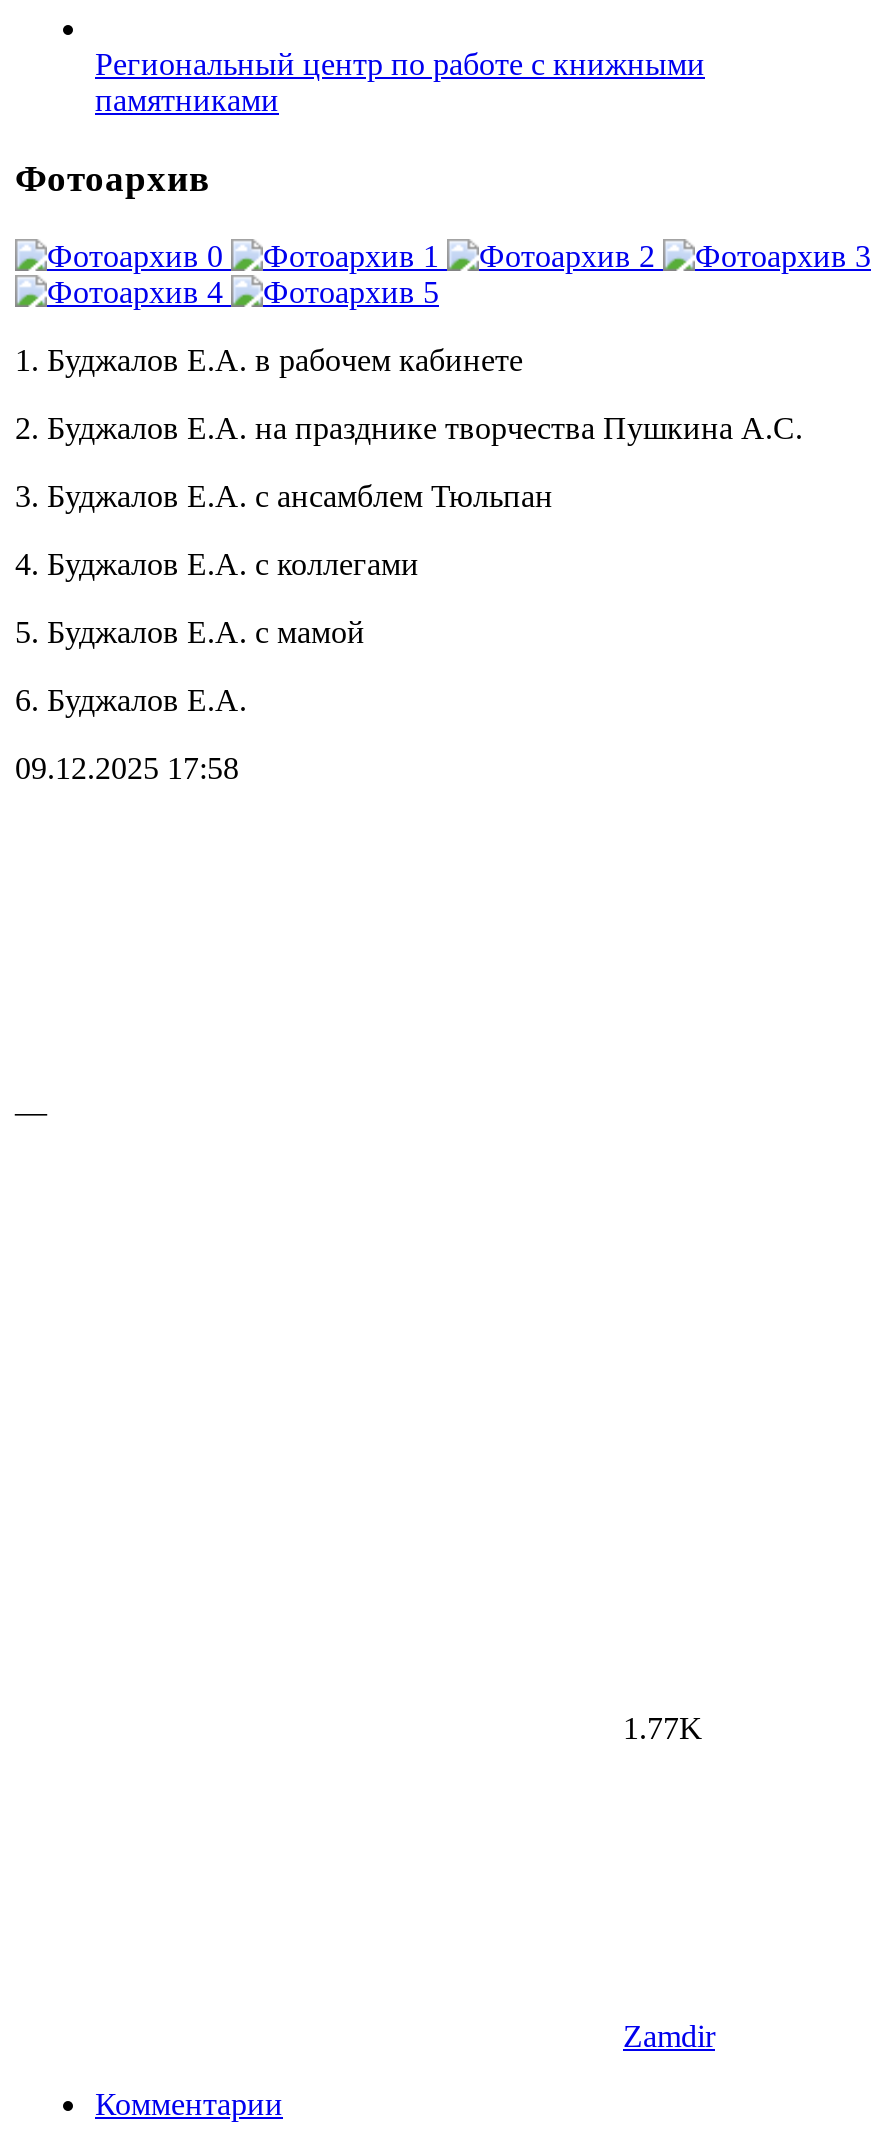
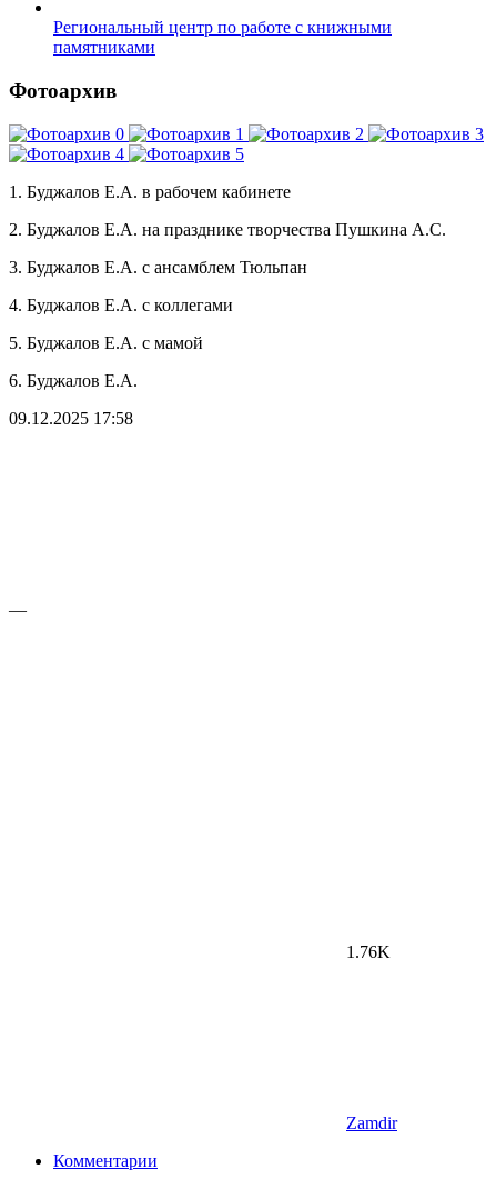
[615,1711,703,1745] 1.77K -> [342,942,391,961] 1.76K

